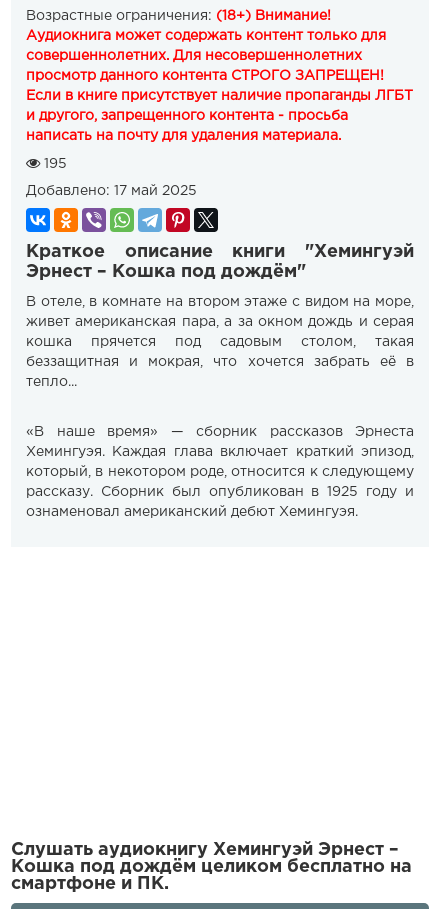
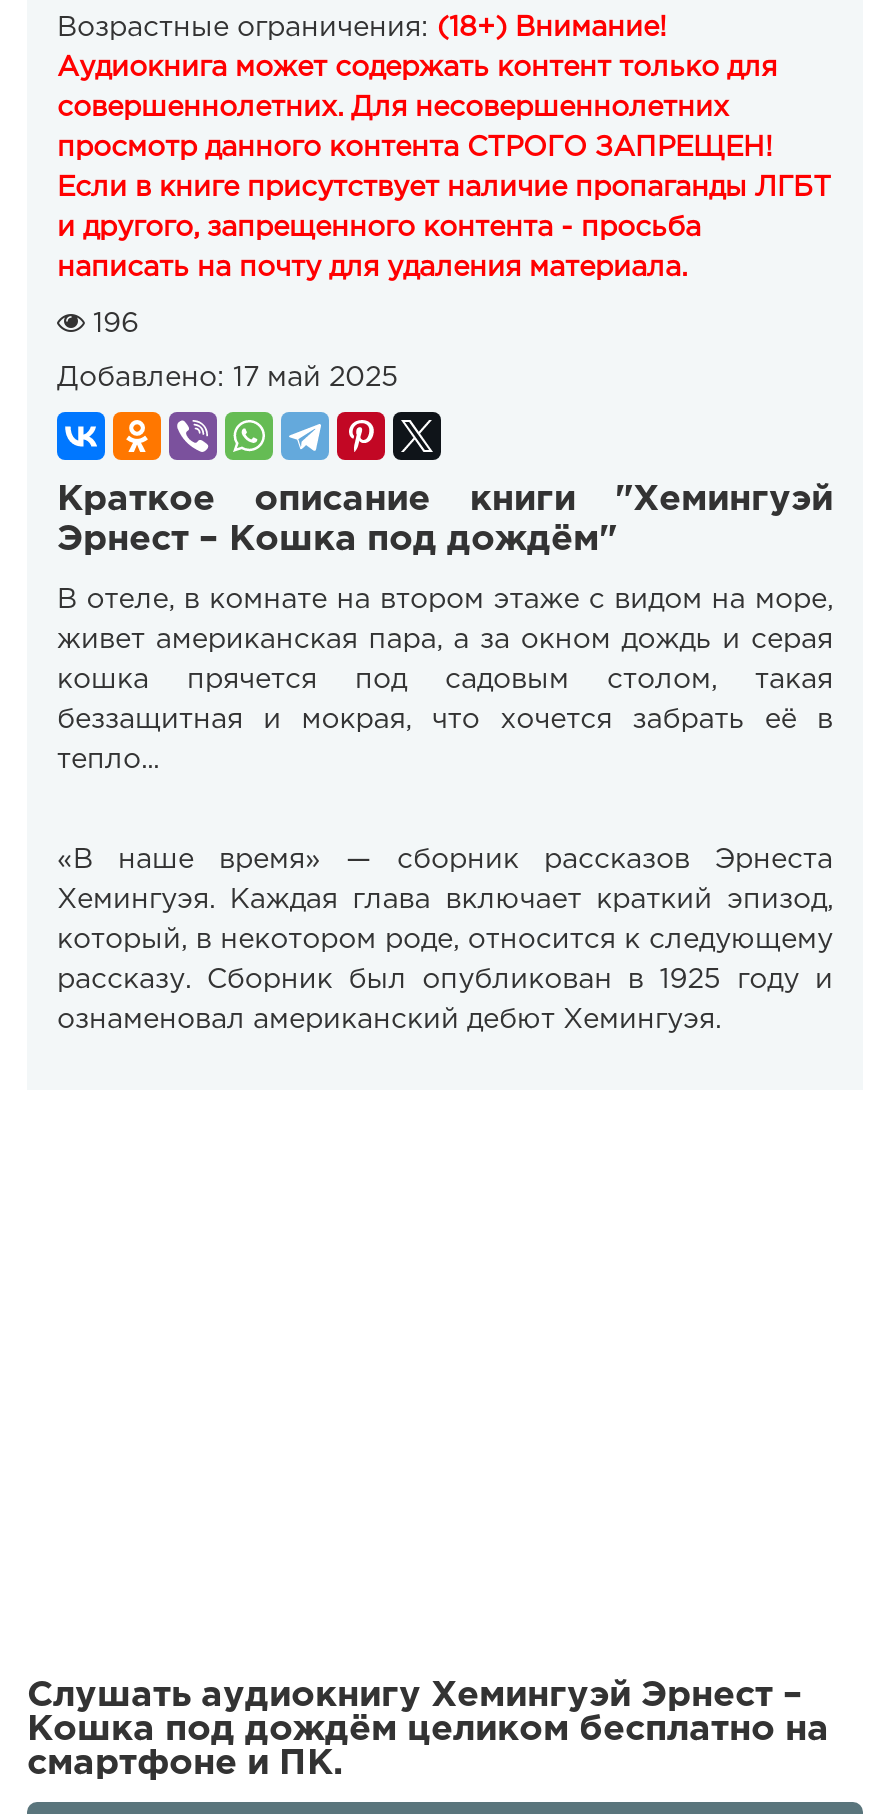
[40,158,67,170] 195 -> [85,312,139,336] 196

